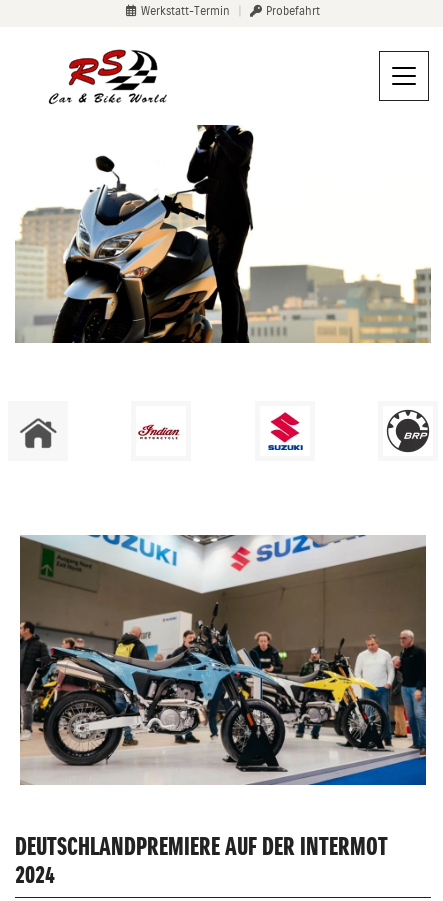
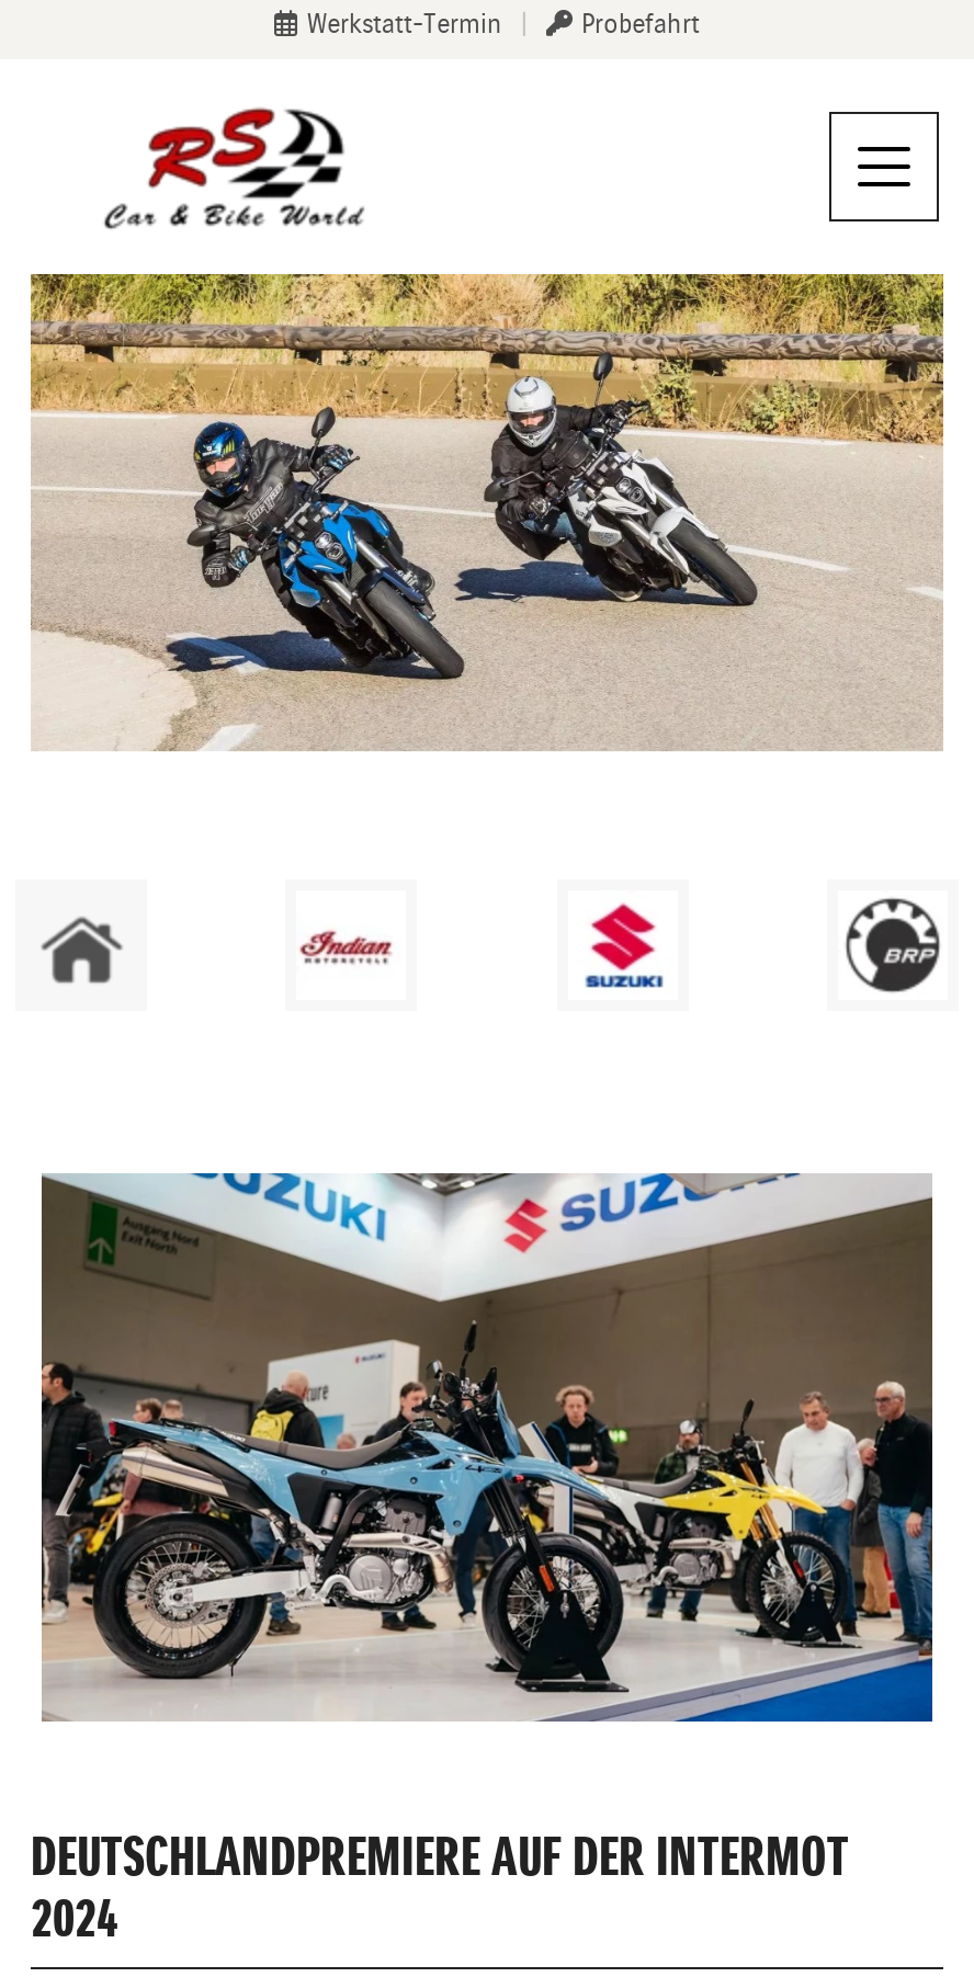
[15,124,431,344] [image] -> [29,272,945,752] [image]

